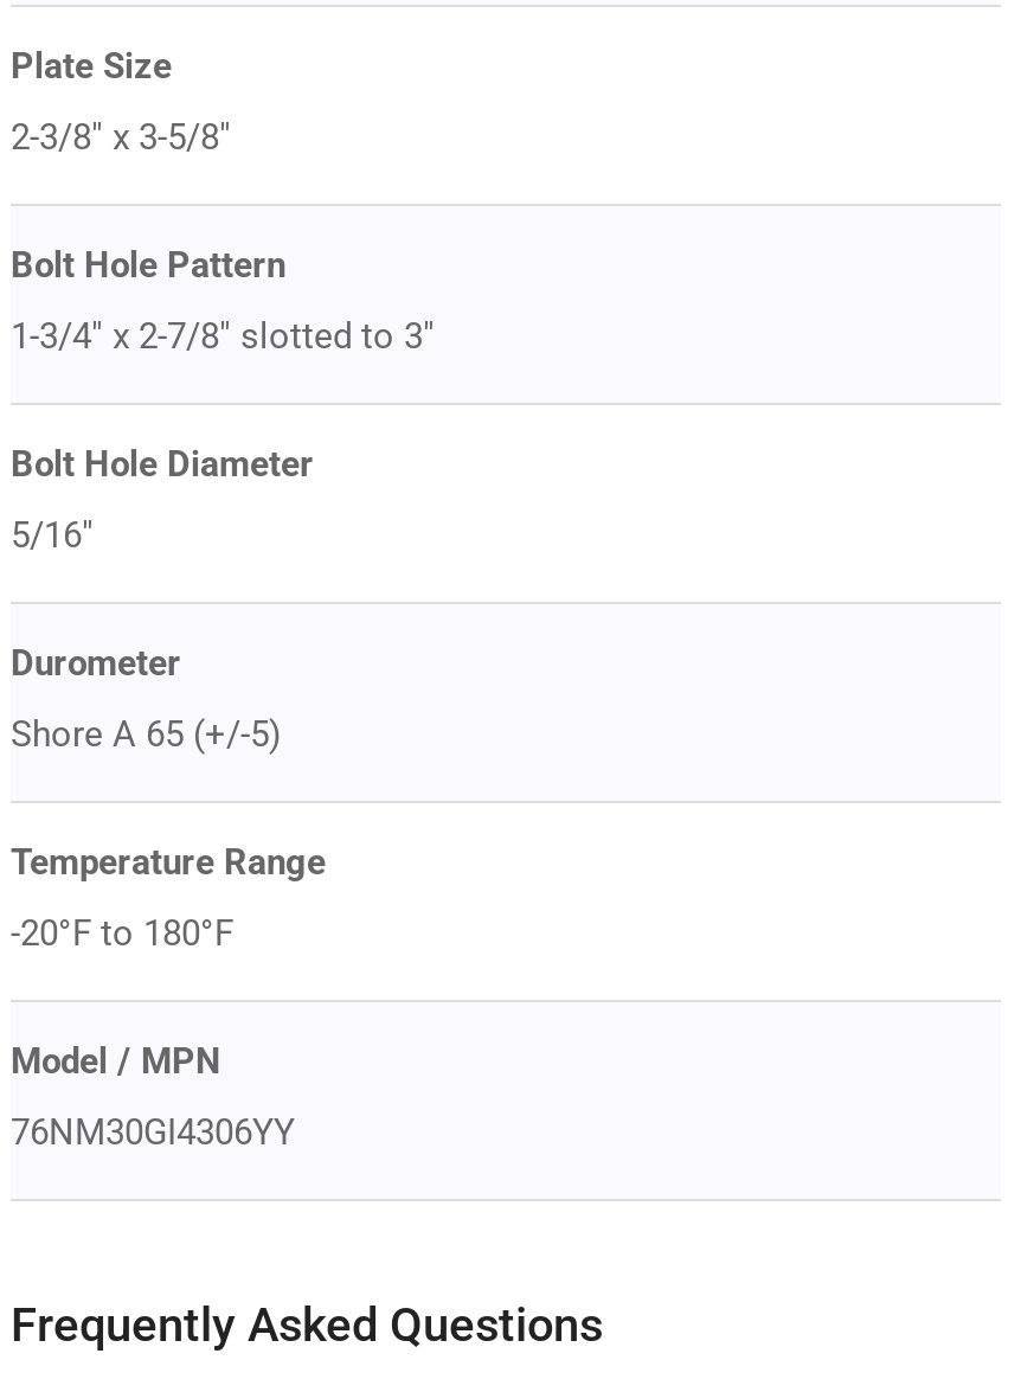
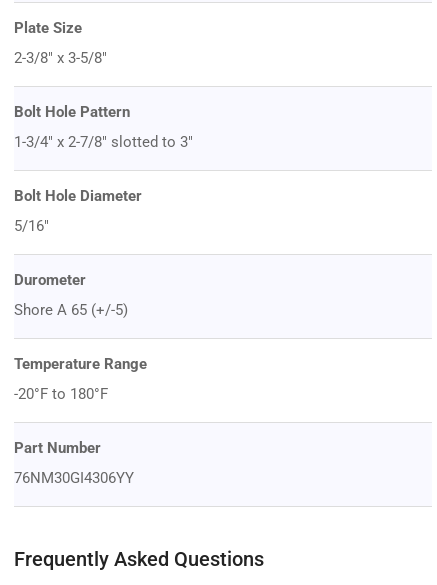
[11,1041,221,1084] Model / MPN -> [14,439,101,457] Part Number

